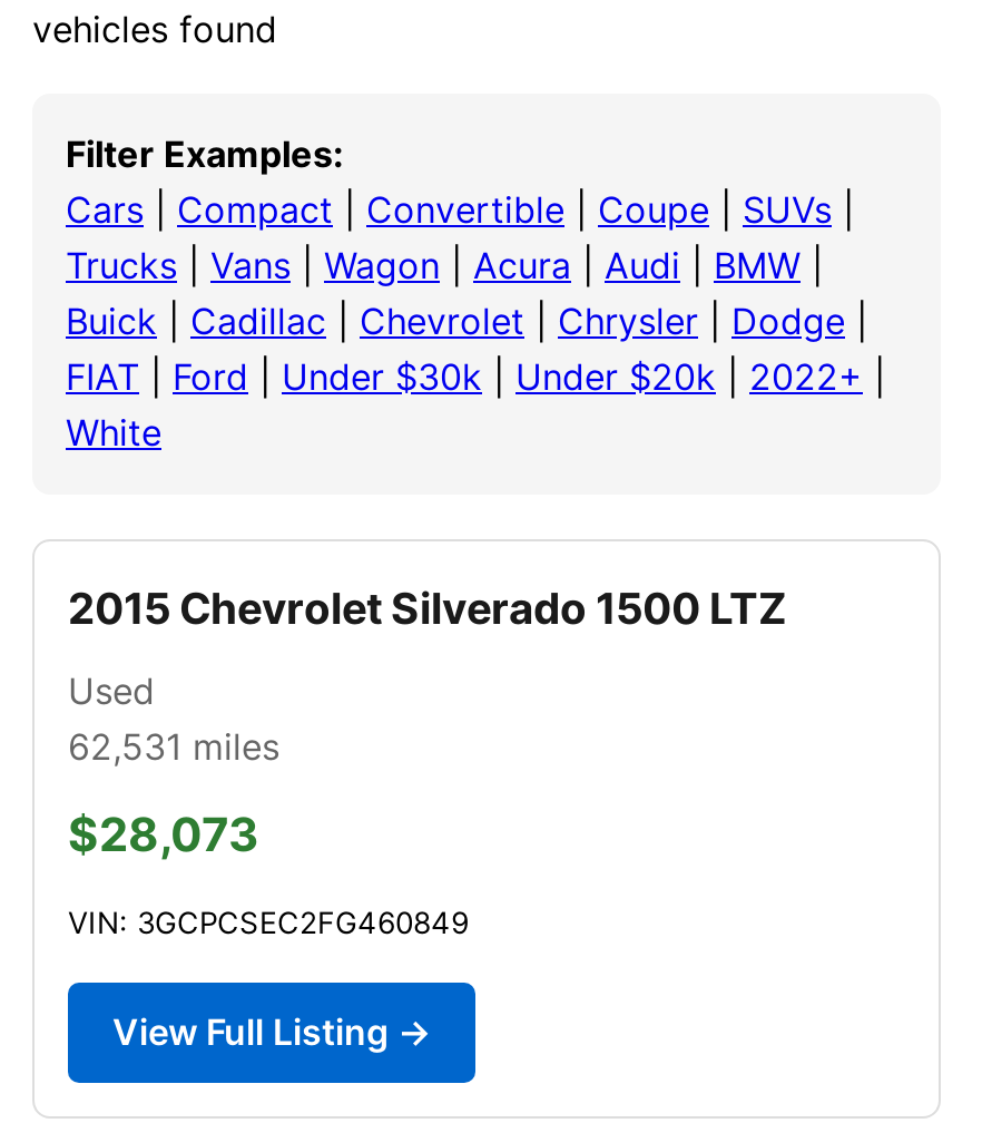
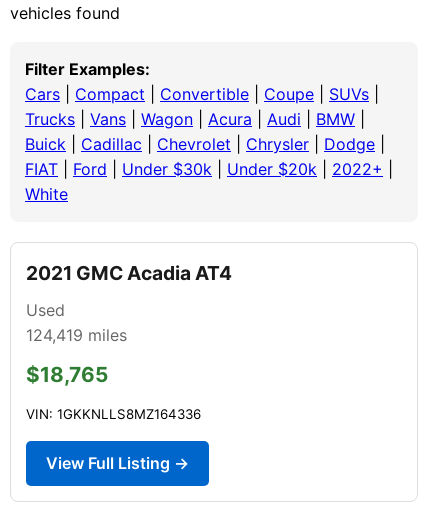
[68,581,787,635] 2015 Chevrolet Silverado 1500 LTZ -> [26,261,232,285] 2021 GMC Acadia AT4
[68,724,279,768] 62,531 miles -> [26,325,127,345] 124,419 miles
[68,806,259,862] $28,073 -> [26,362,108,387] $18,765
[68,904,469,940] VIN: 3GCPCSEC2FG460849 -> [26,406,201,422] VIN: 1GKKNLLS8MZ164336

